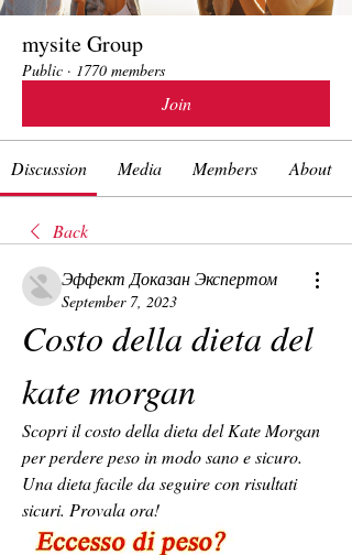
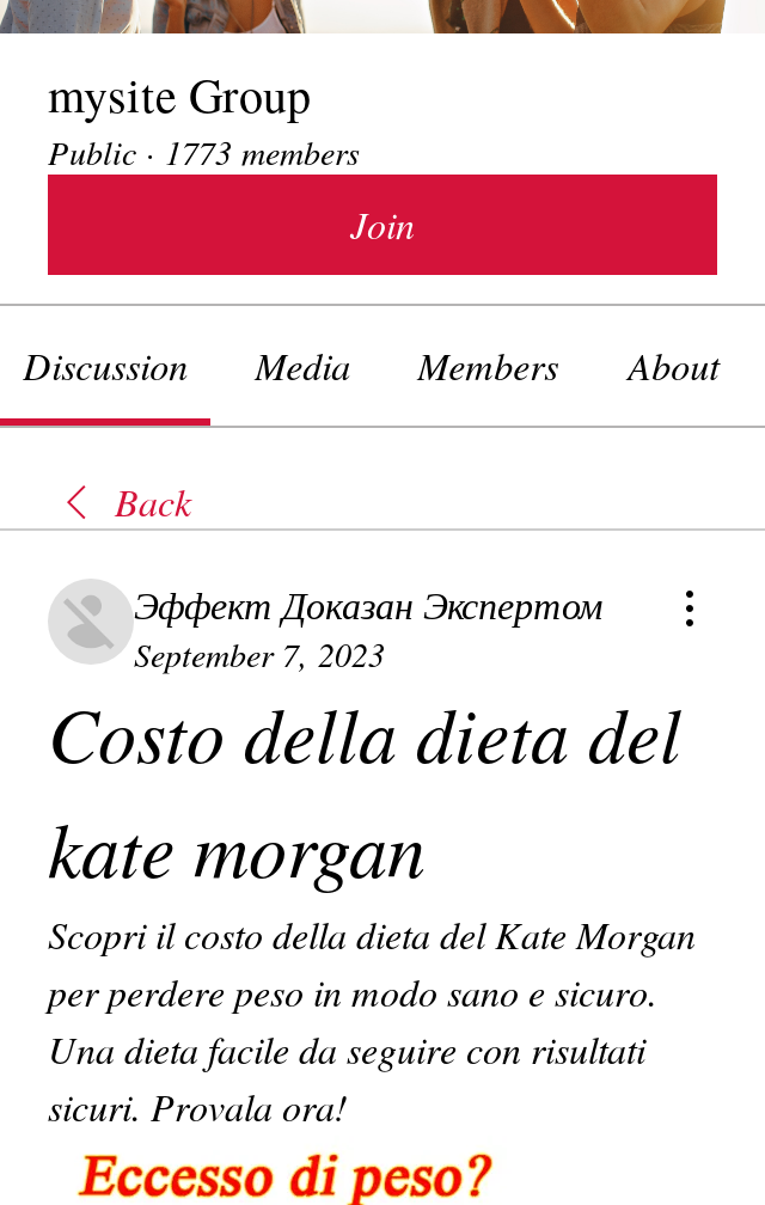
[22,59,165,80] Public · 1770 members -> [48,129,359,175] Public · 1773 members

